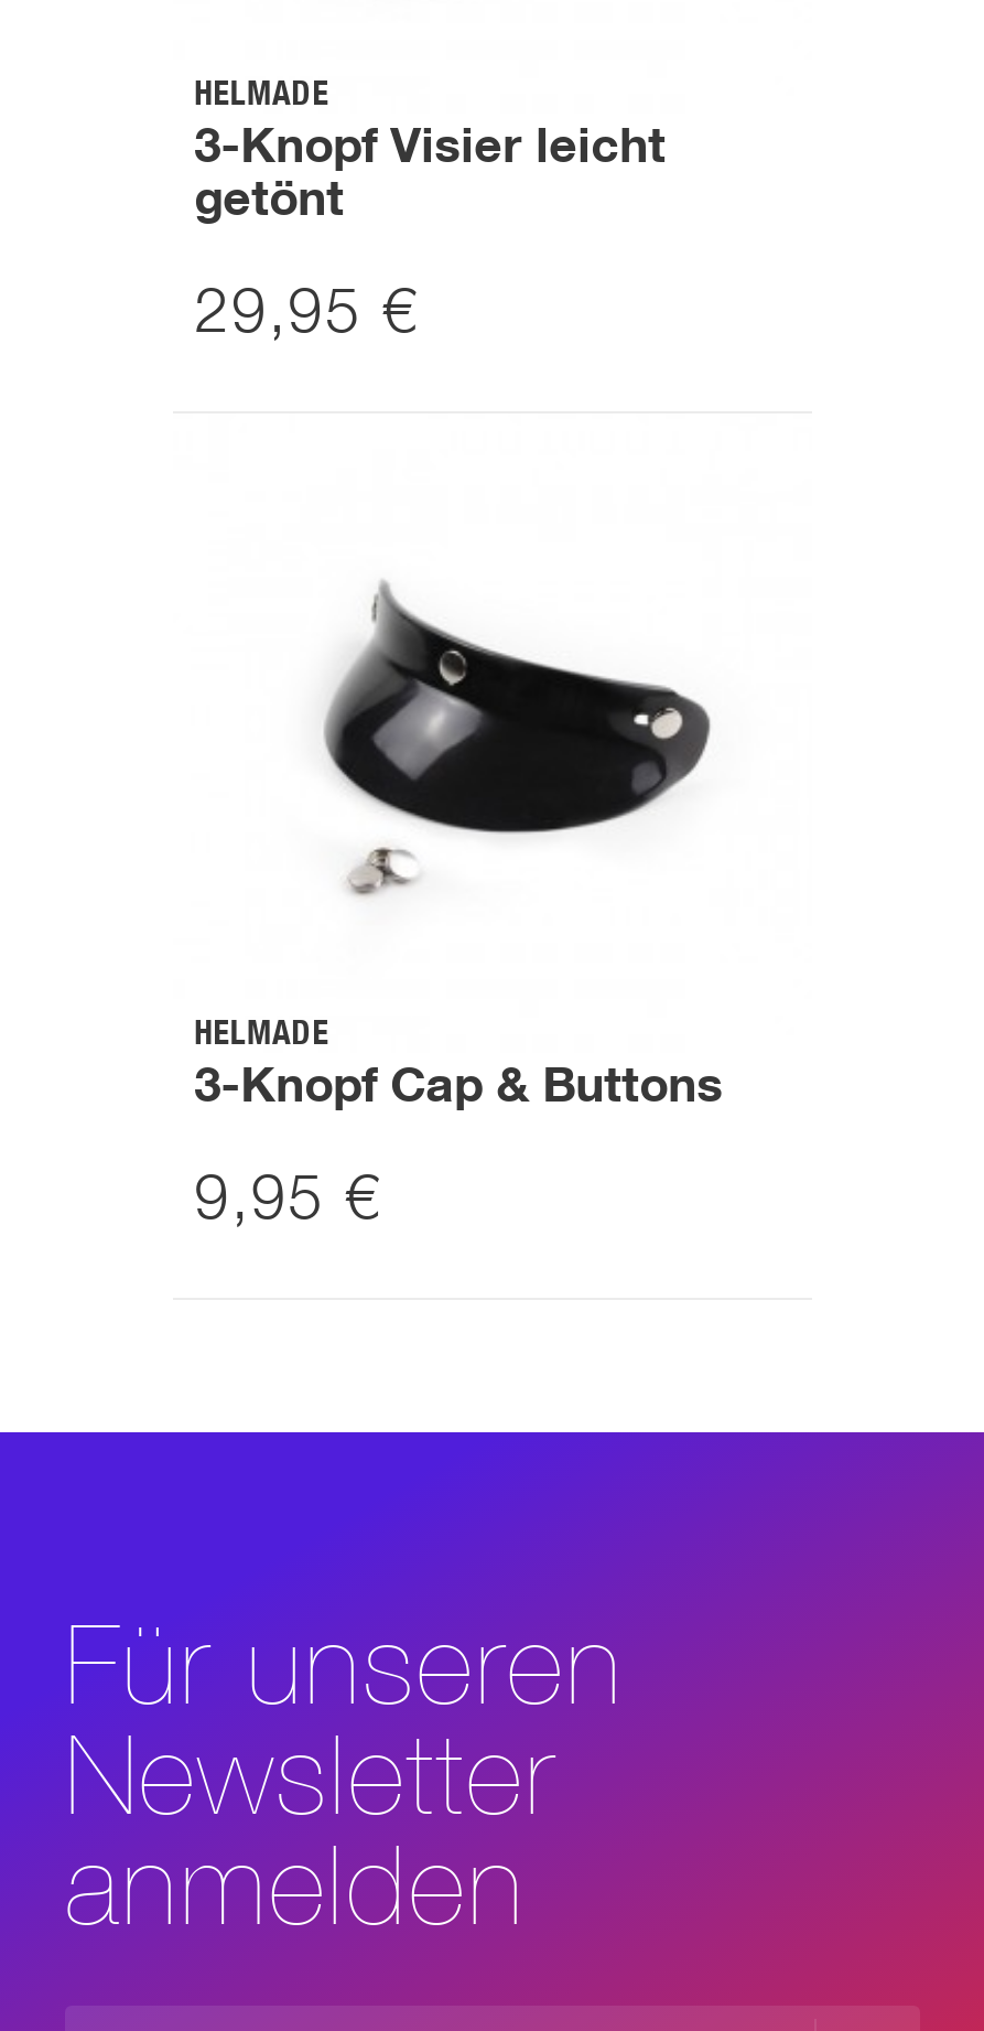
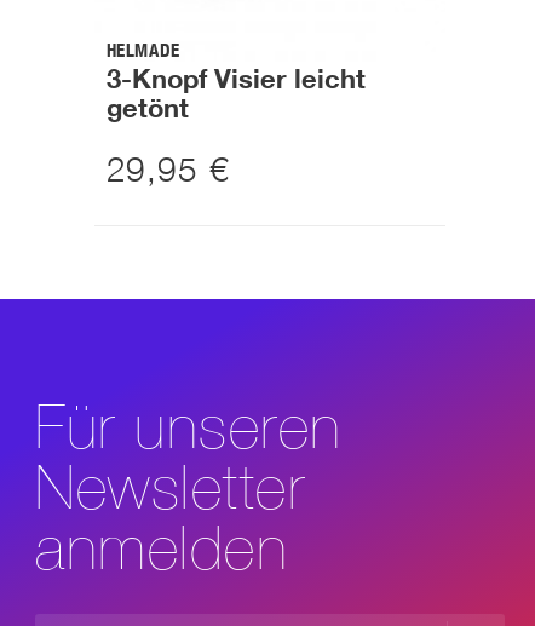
[323,580,713,900] [image] -> none
[194,1012,723,1232] HELMADE | 3-Knopf Cap & Buttons | 9,95 € -> none

